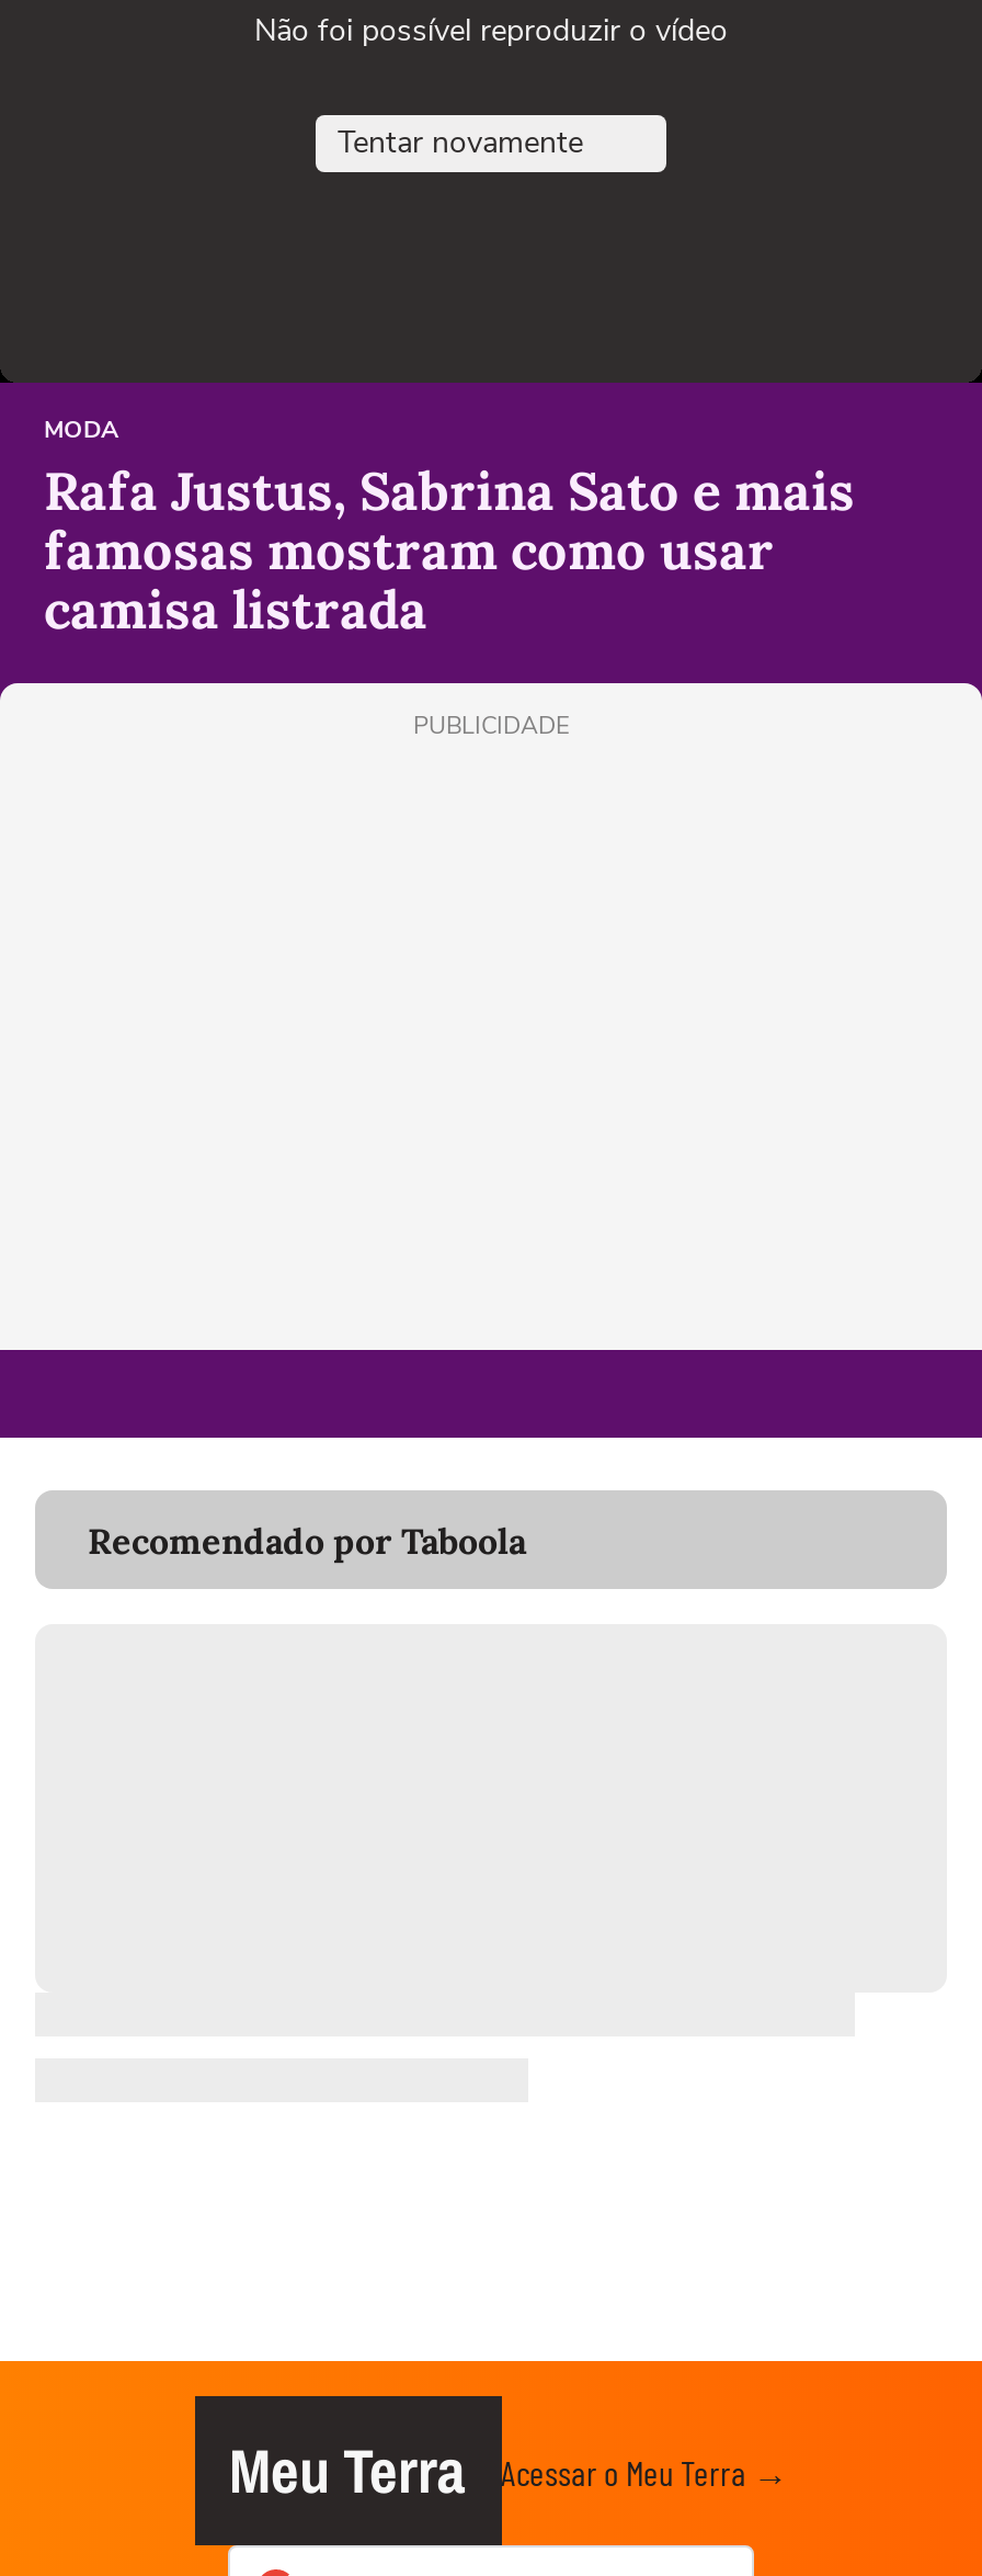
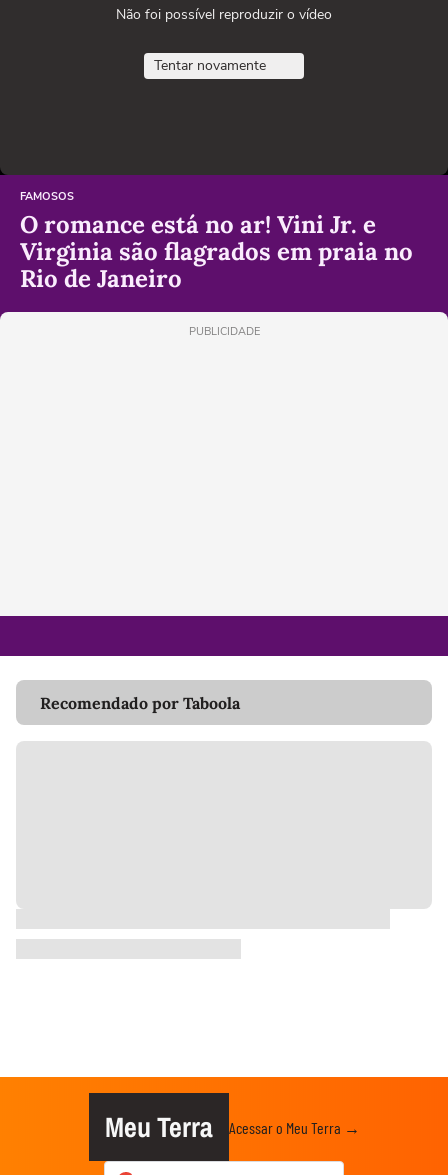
[44,413,855,644] MODA | Rafa Justus, Sabrina Sato e mais | famosas mostram como usar | camisa listrada -> [20,189,413,294] FAMOSOS | O romance está no ar! Vini Jr. e | Virginia são flagrados em praia no | Rio de Janeiro

